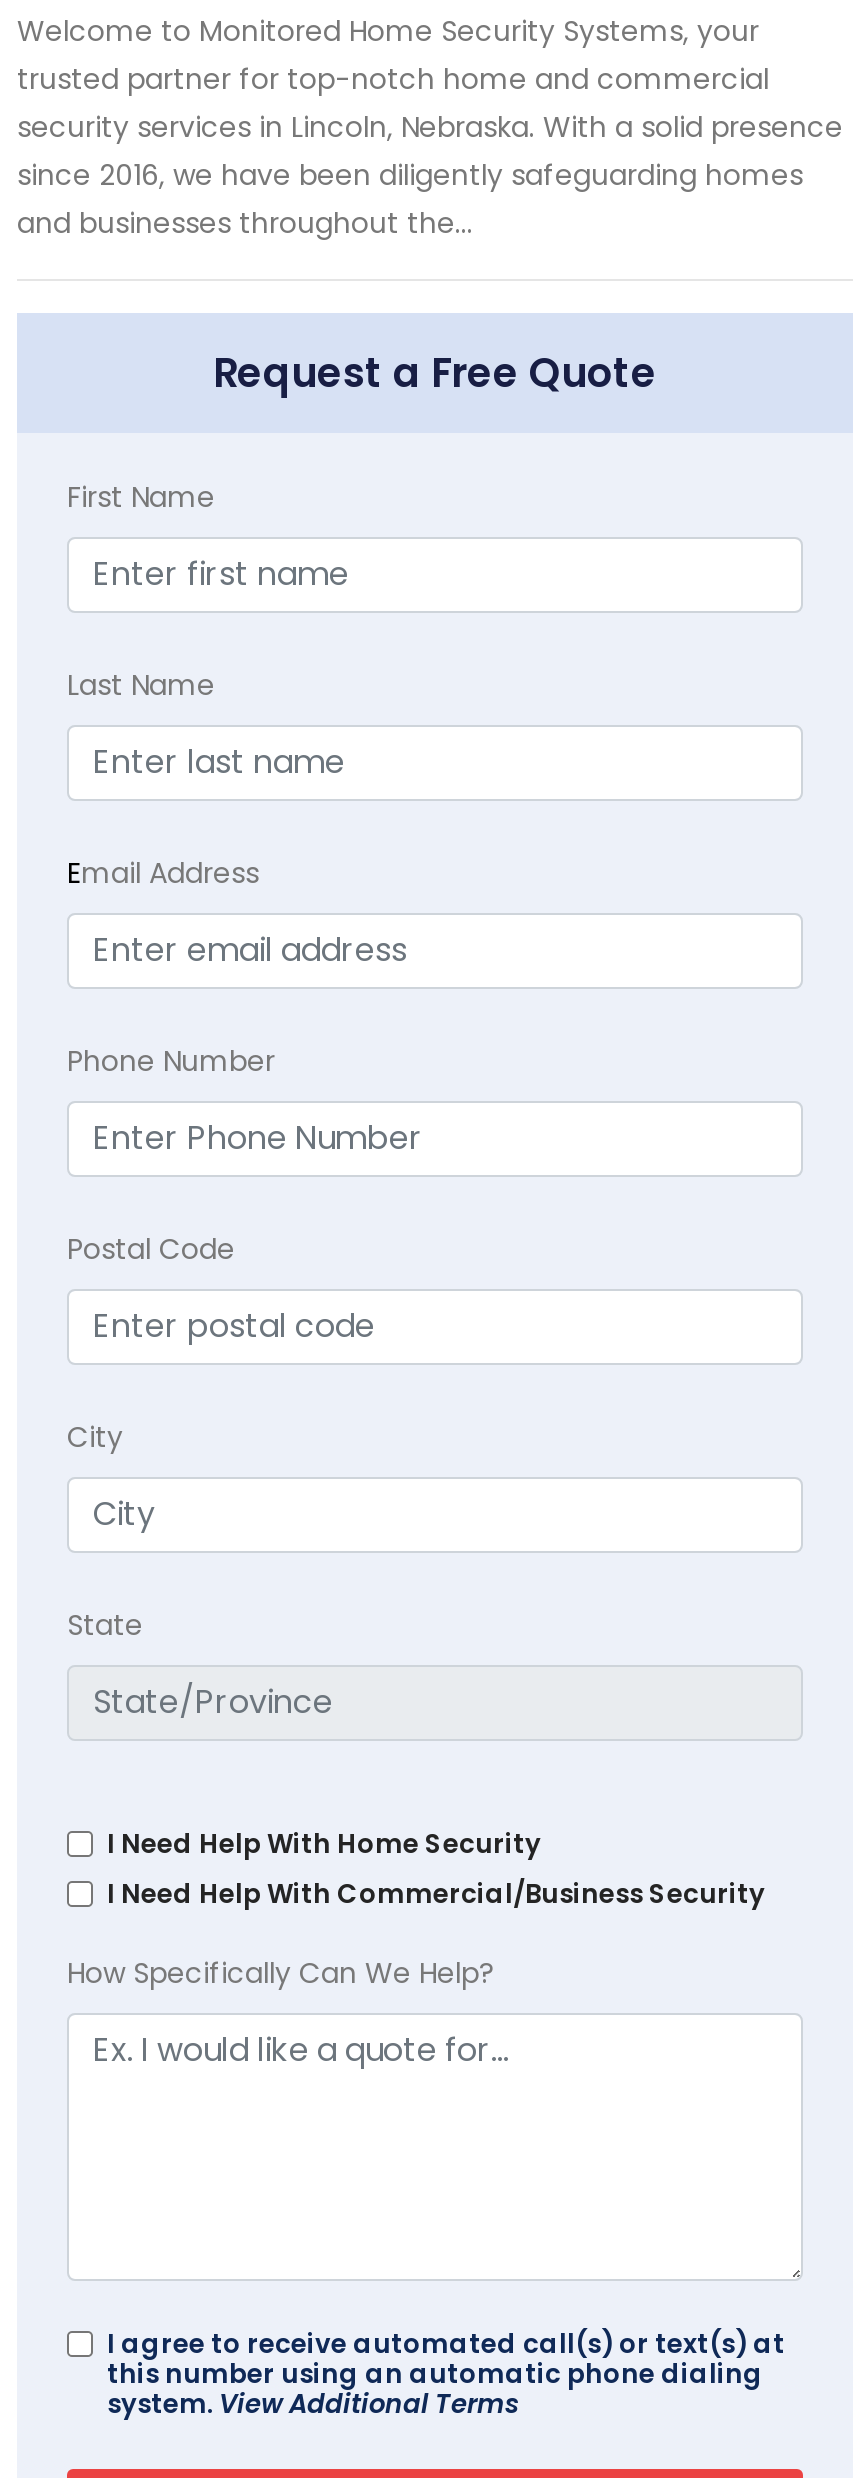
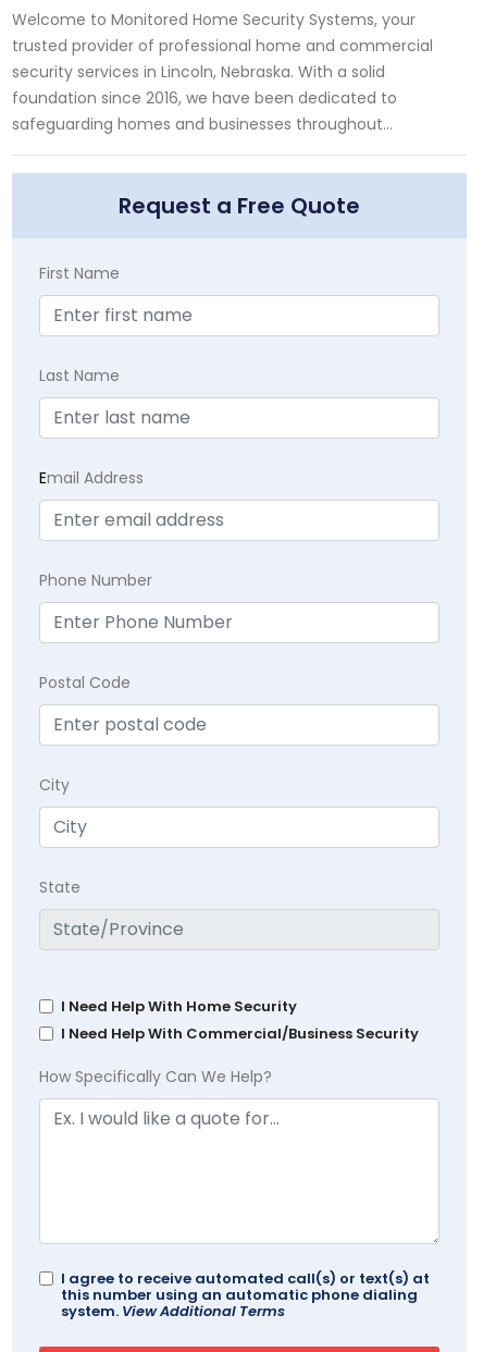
[17,58,843,242] trusted partner for top-notch home and commercial | security services in Lincoln, Nebraska. With a solid presence | since 2016, we have been diligently safeguarding homes | and businesses throughout the... -> [12,35,433,135] trusted provider of professional home and commercial | security services in Lincoln, Nebraska. With a solid | foundation since 2016, we have been dedicated to | safeguarding homes and businesses throughout...

